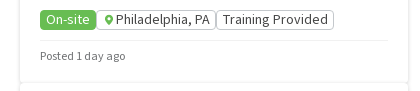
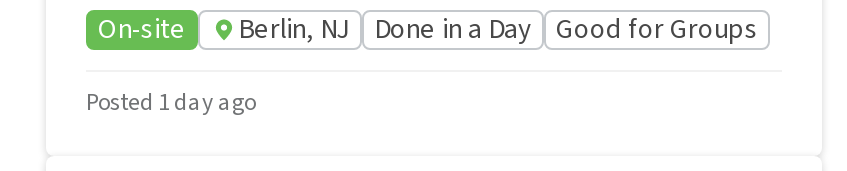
[116,10,328,30] Philadelphia, PA Training Provided -> [238,10,758,50] Berlin, NJ Done in a Day Good for Groups

